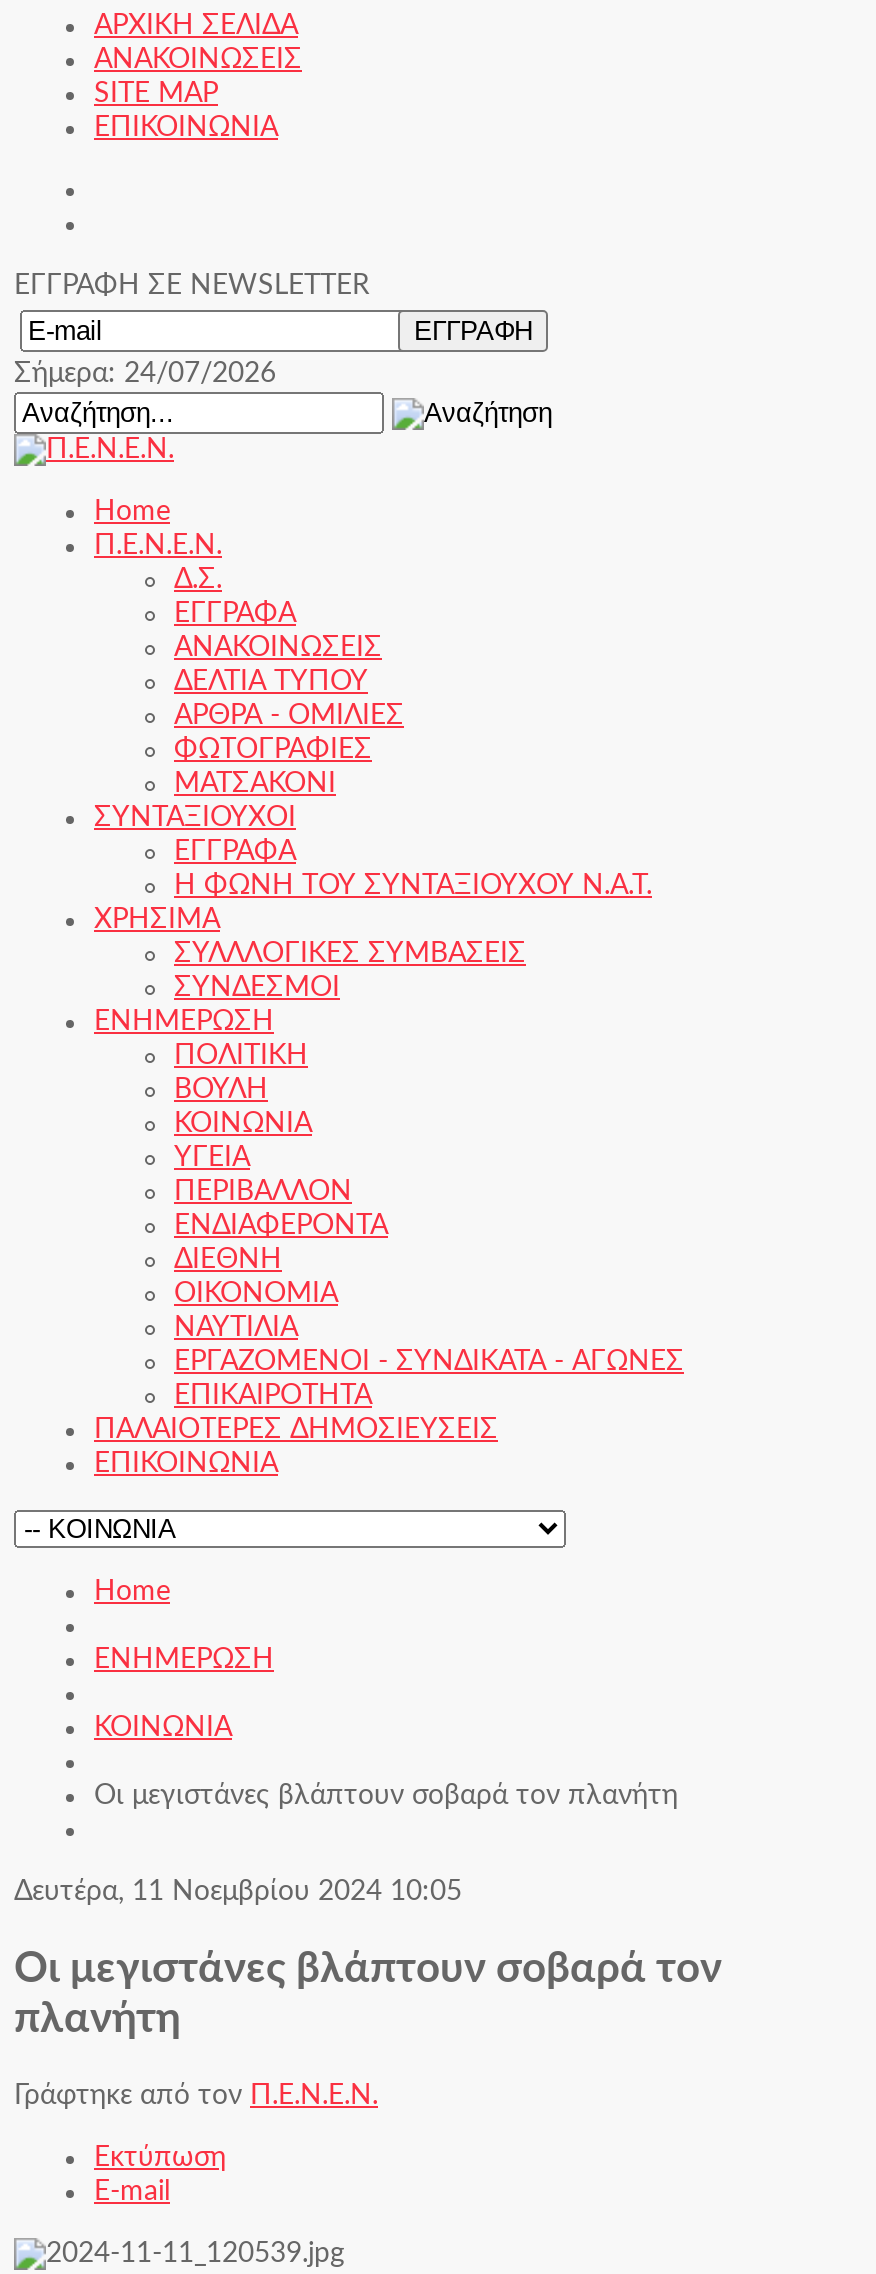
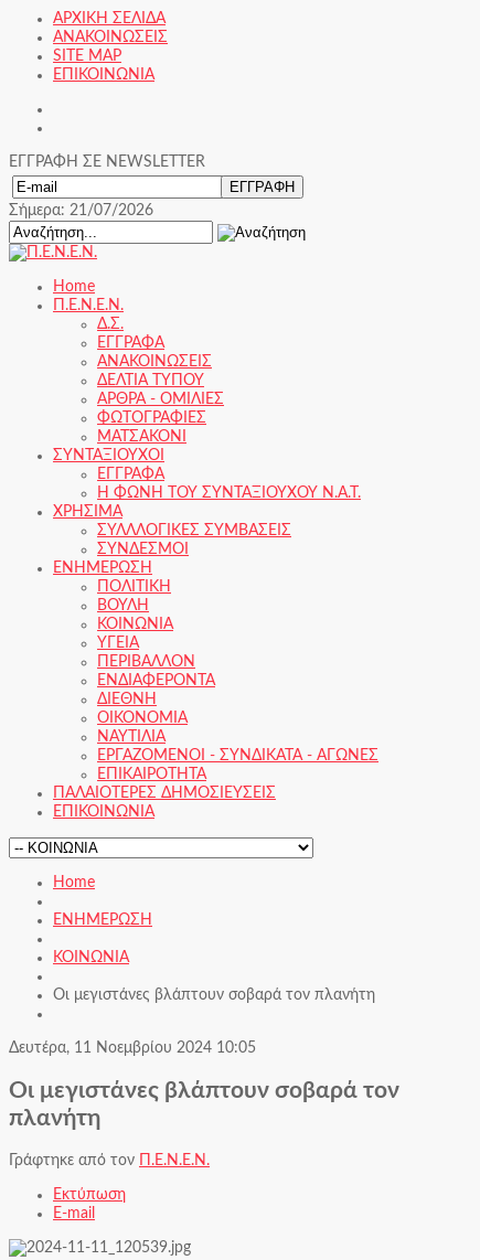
[14,360,276,388] Σήμερα: 24/07/2026 -> [9,203,153,218] Σήμερα: 21/07/2026

